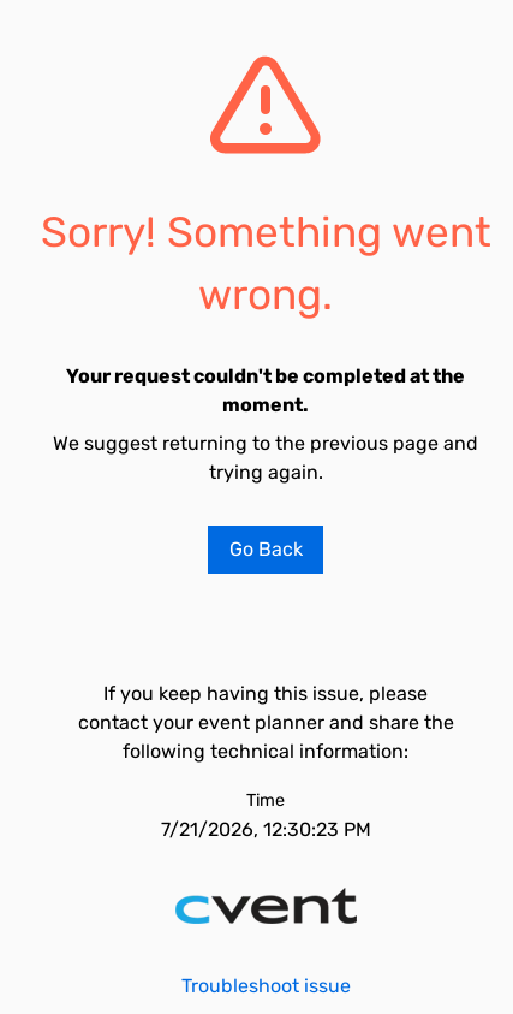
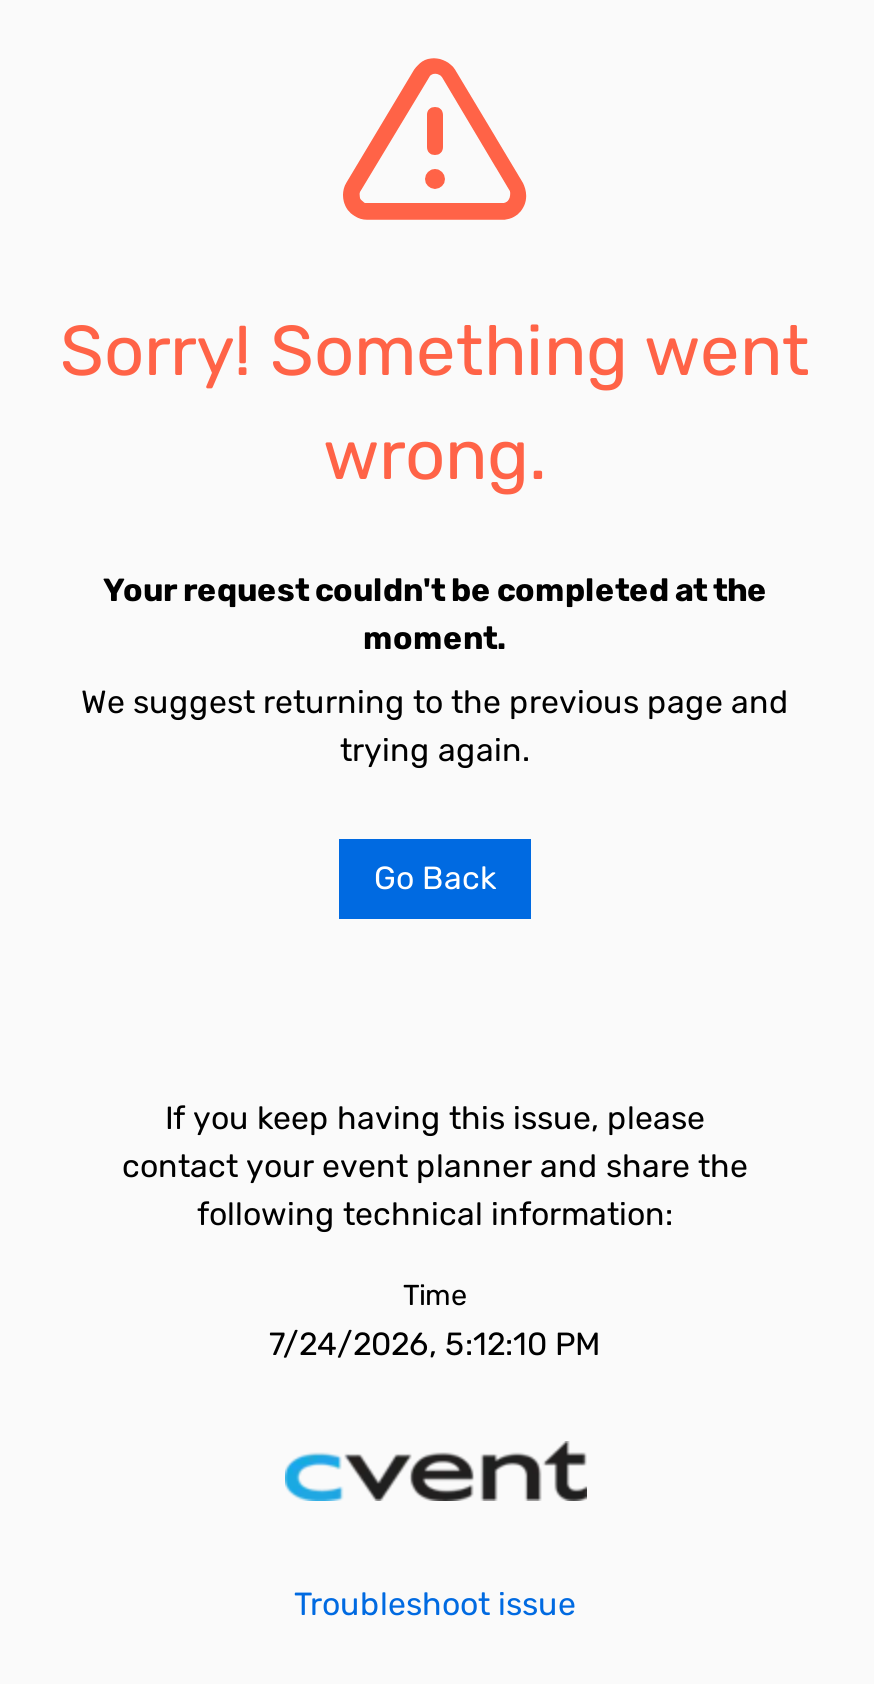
[160,818,371,841] 7/21/2026, 12:30:23 PM -> [269,1325,601,1363] 7/24/2026, 5:12:10 PM

